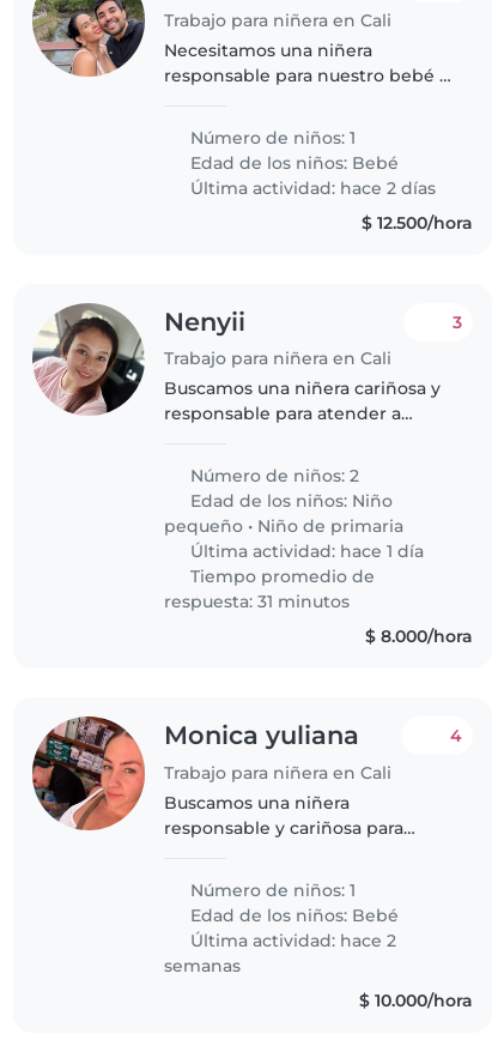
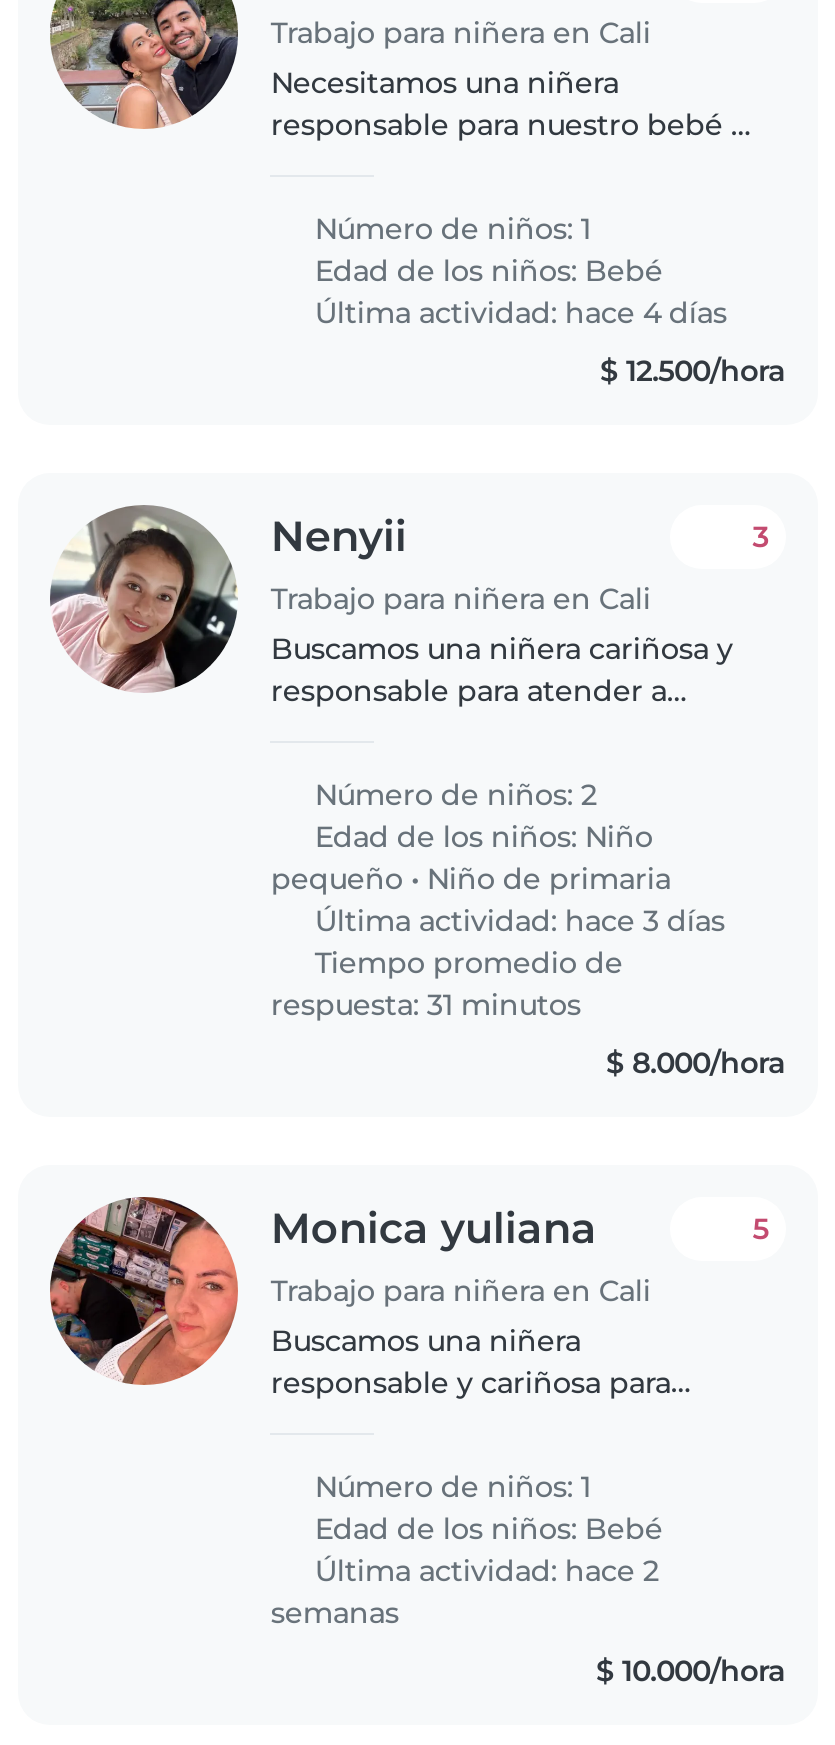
[186,177,436,198] Última actividad: hace 2 días -> [307,295,727,331] Última actividad: hace 4 días
[186,541,424,562] Última actividad: hace 1 día -> [307,903,725,939] Última actividad: hace 3 días
[450,725,462,747] 4 -> [752,1211,768,1247] 5

